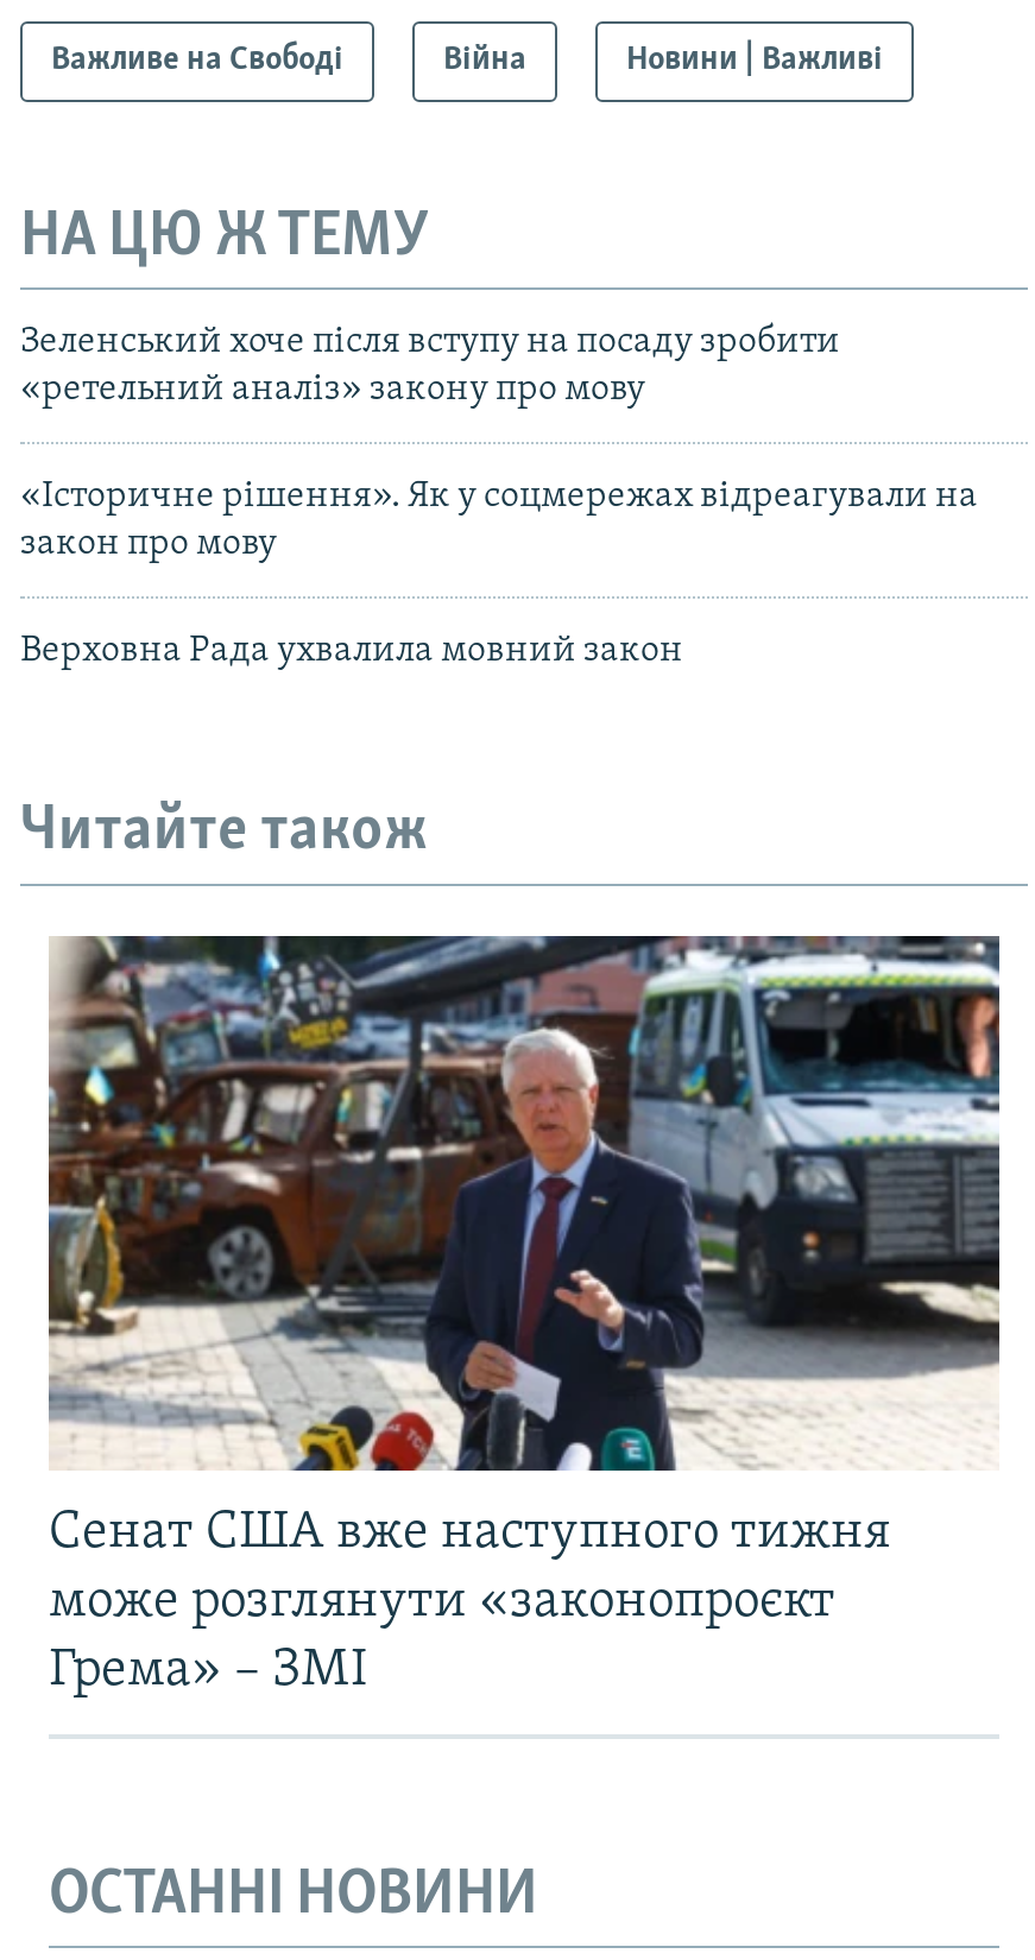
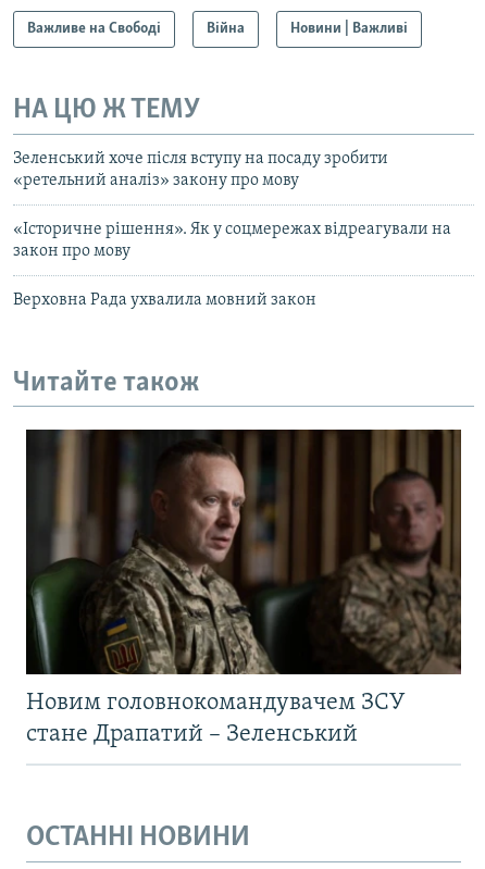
[46,932,1002,1698] [image] | Сенат CША вже наступного тижня | може розглянути «законопроєкт | Грема» – ЗМІ -> [25,429,462,748] [image] | Новим головнокомандувачем ЗСУ | стане Драпатий – Зеленський

